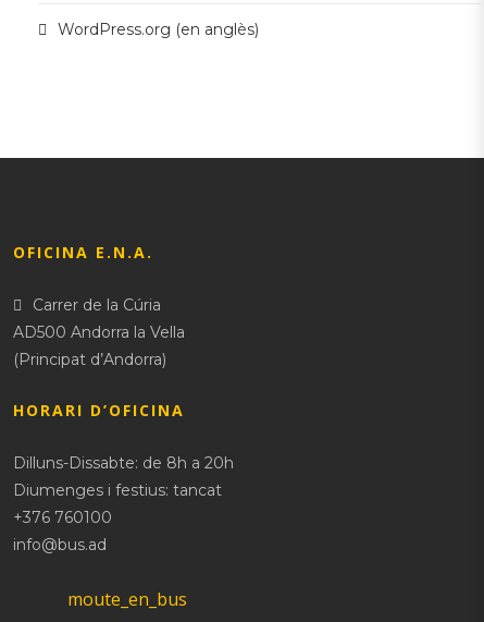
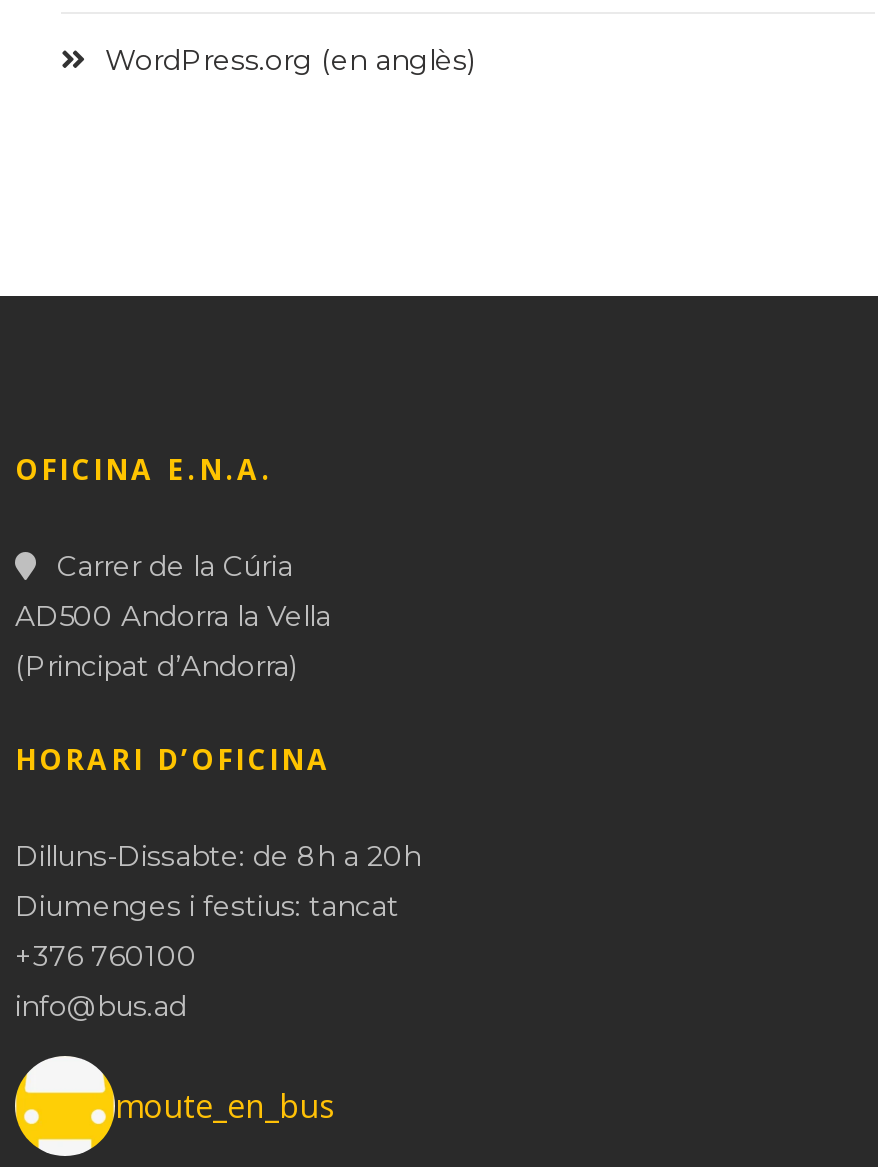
none -> [13,1054,109,1158] [image]

